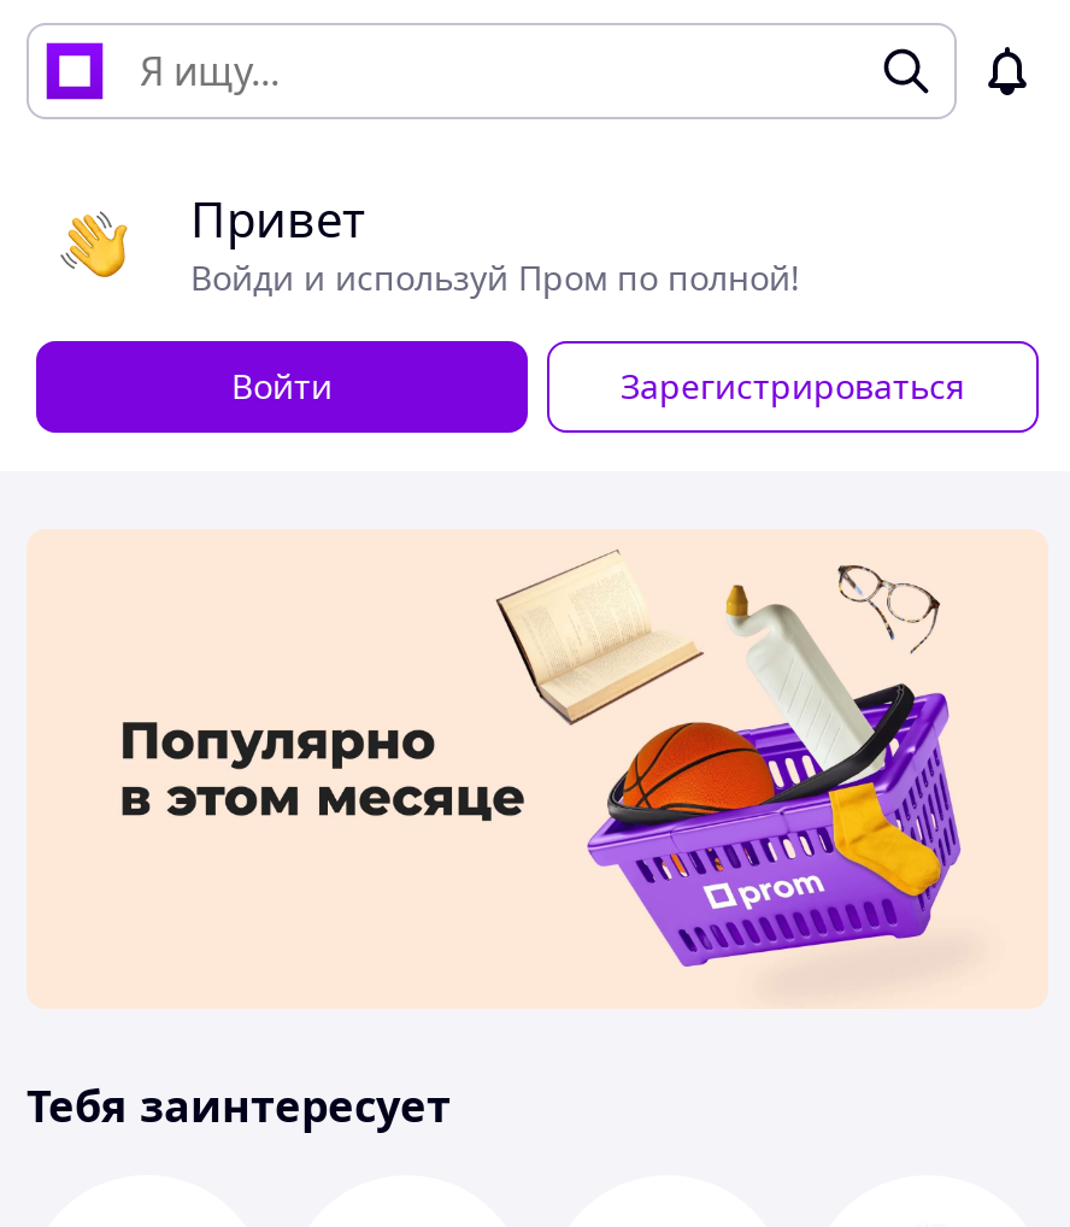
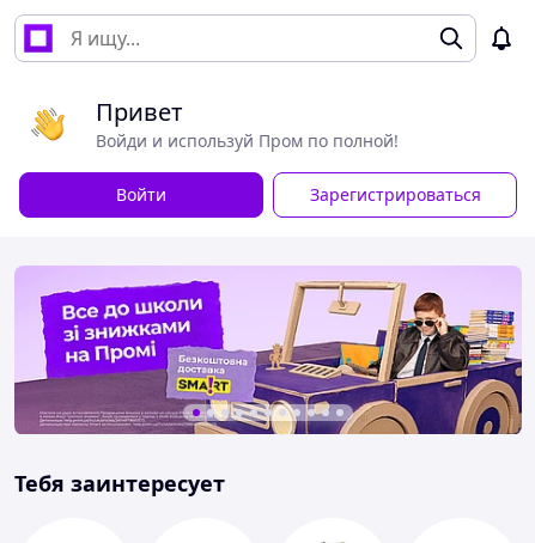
[29,532,1046,1009] [image] -> [13,266,523,435] [image]

